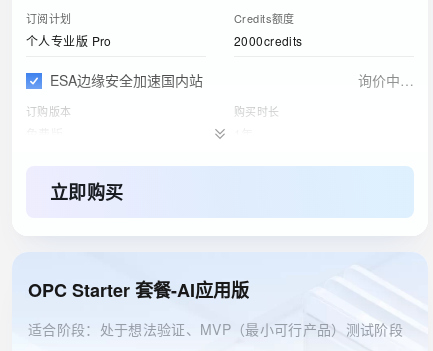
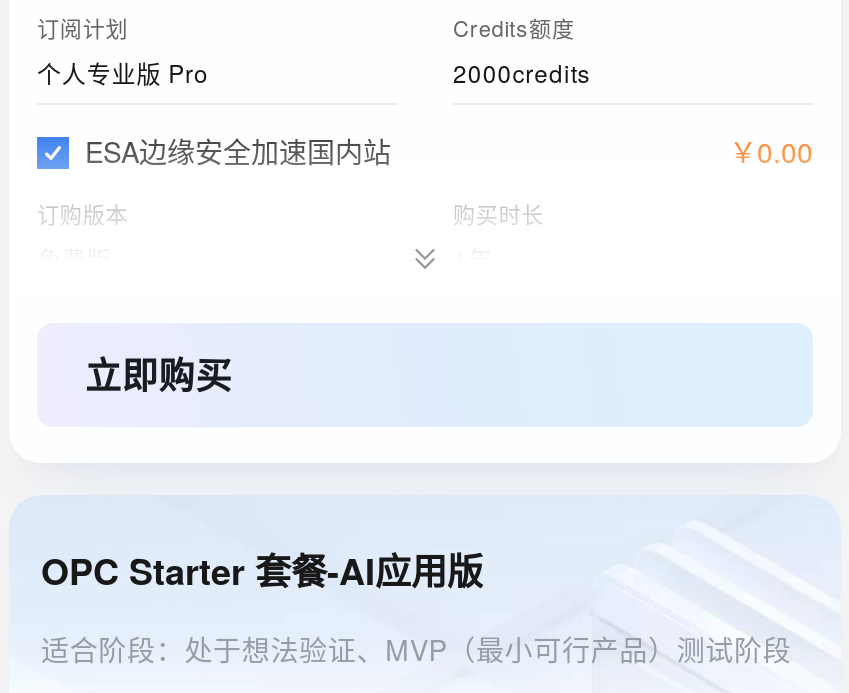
[358,70,414,90] 询价中… -> [729,131,813,171] ￥0.00

